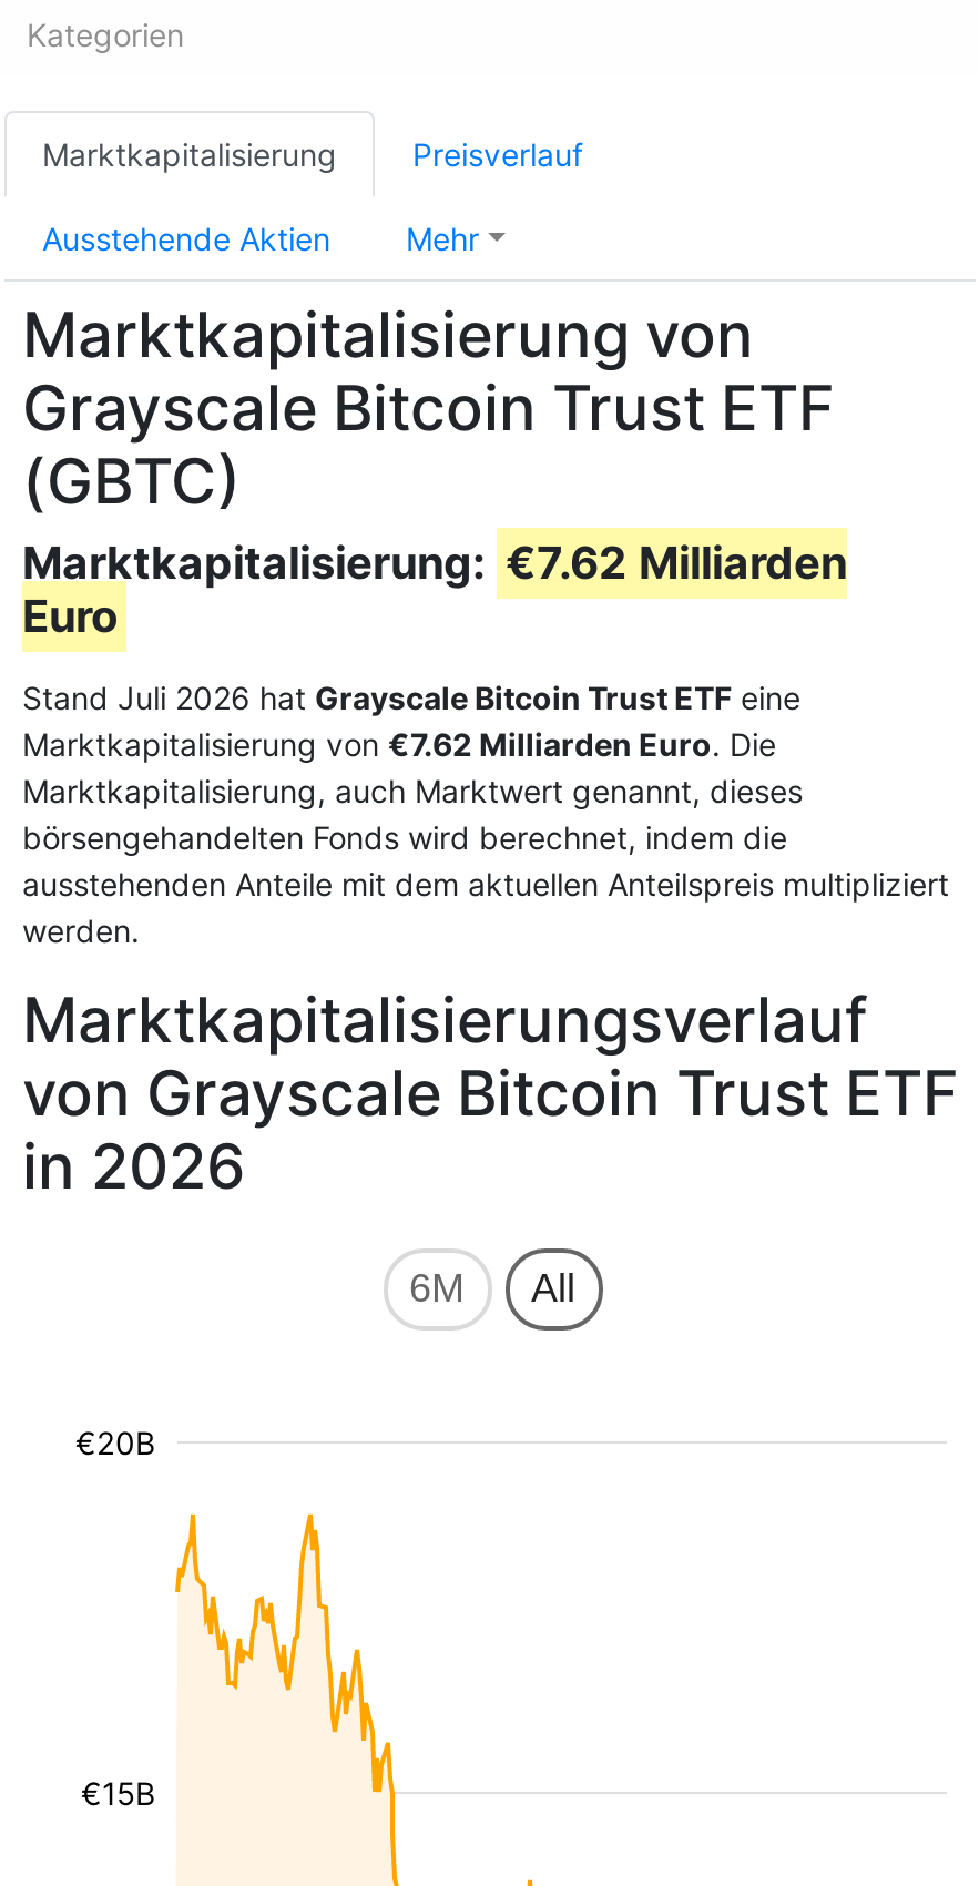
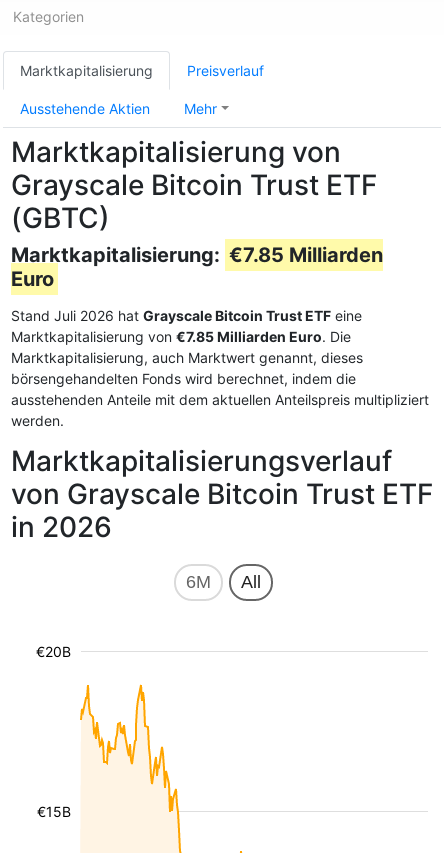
[22,537,847,590] Marktkapitalisierung: €7.62 Milliarden -> [11,243,383,267] Marktkapitalisierung: €7.85 Milliarden
[22,725,776,763] Marktkapitalisierung von €7.62 Milliarden Euro. Die -> [11,328,351,345] Marktkapitalisierung von €7.85 Milliarden Euro. Die

